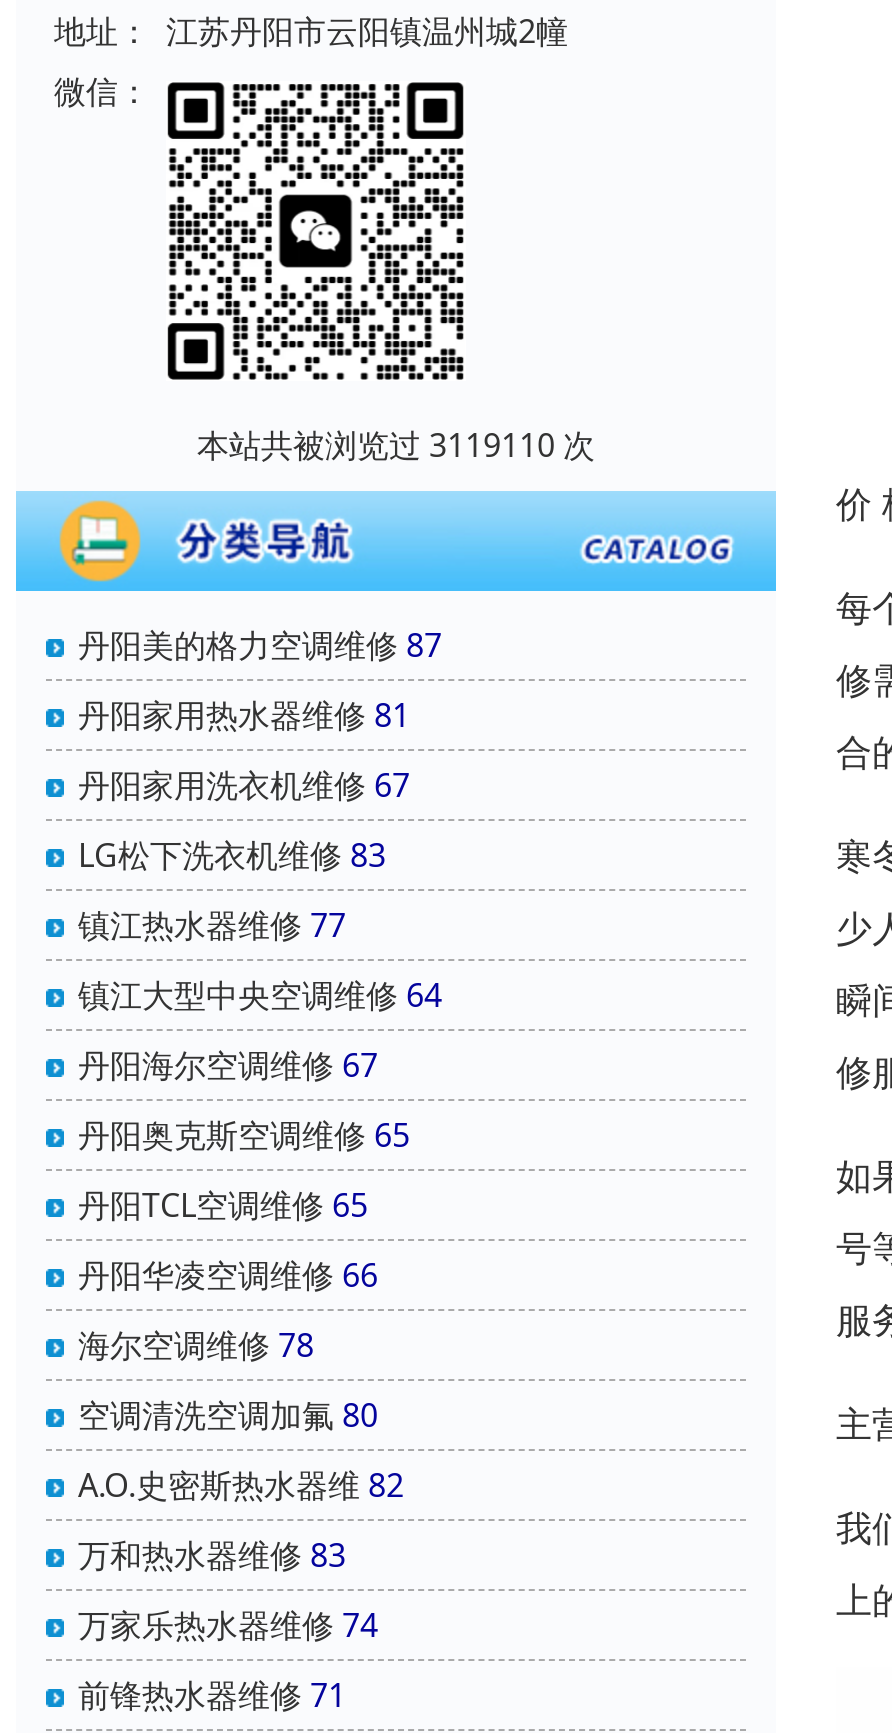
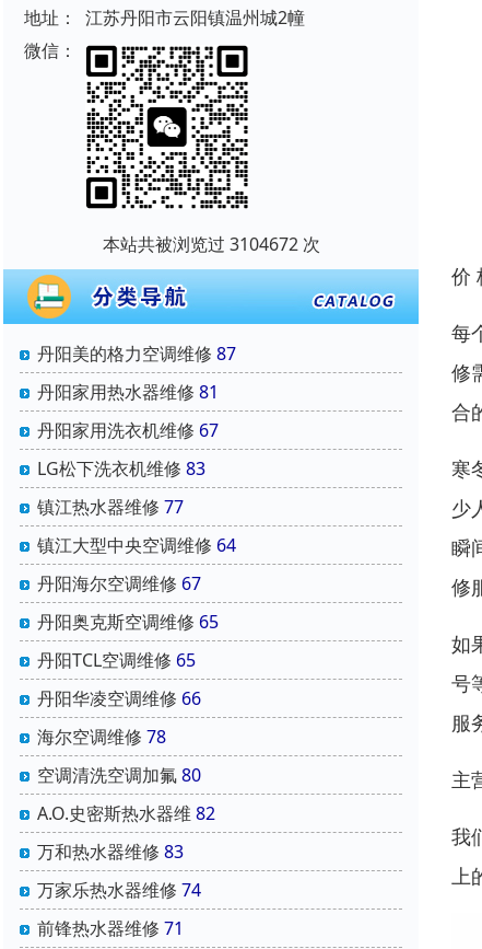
[197,422,595,466] 本站共被浏览过 3119110 次 -> [102,232,320,256] 本站共被浏览过 3104672 次

